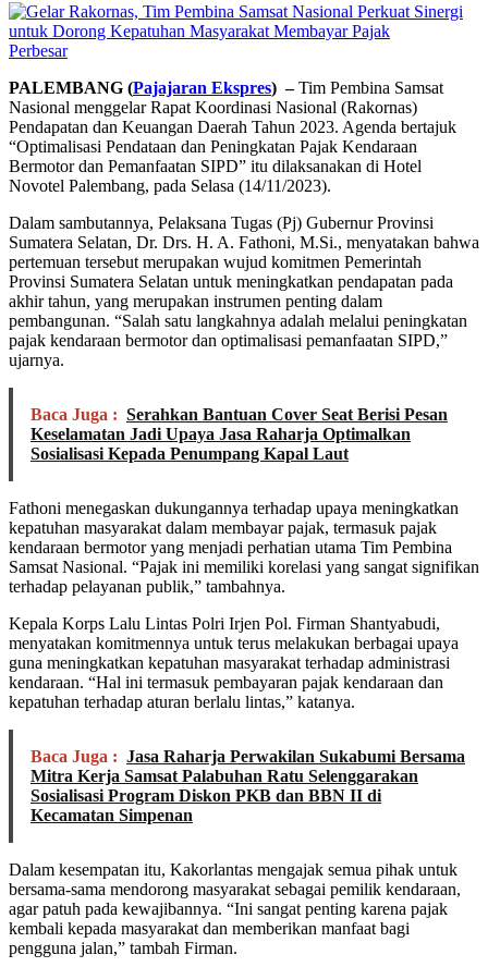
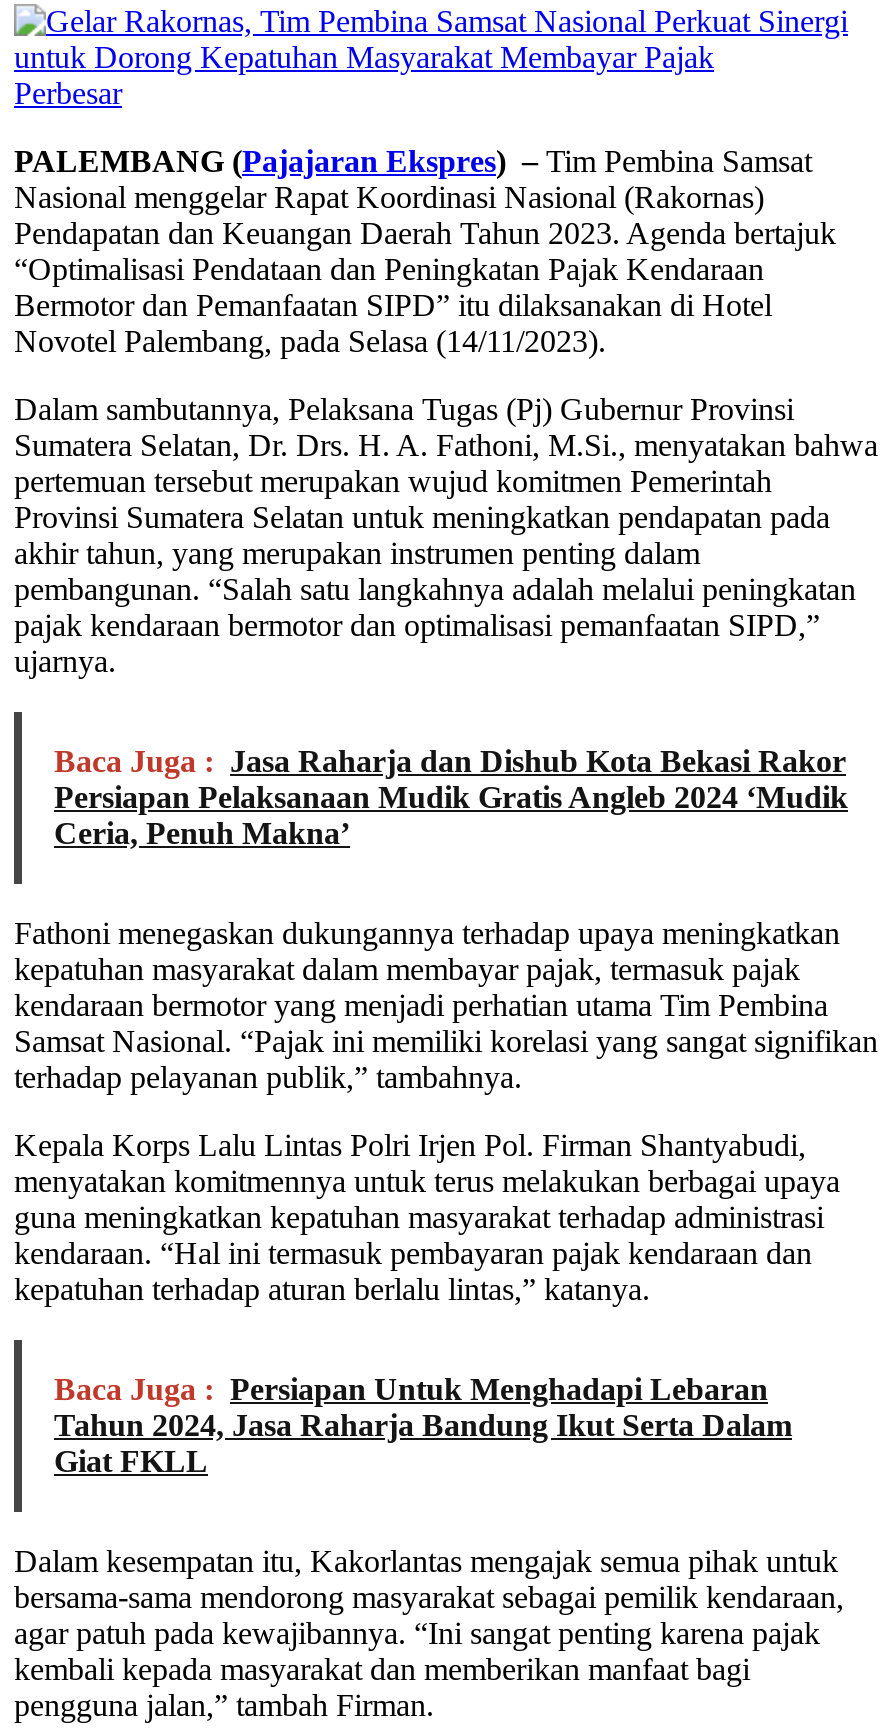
[30,405,448,463] Baca Juga : Serahkan Bantuan Cover Seat Berisi Pesan | Keselamatan Jadi Upaya Jasa Raharja Optimalkan | Sosialisasi Kepada Penumpang Kapal Laut -> [54,744,848,850] Baca Juga : Jasa Raharja dan Dishub Kota Bekasi Rakor | Persiapan Pelaksanaan Mudik Gratis Angleb 2024 ‘Mudik | Ceria, Penuh Makna’
[30,747,465,824] Baca Juga : Jasa Raharja Perwakilan Sukabumi Bersama | Mitra Kerja Samsat Palabuhan Ratu Selenggarakan | Sosialisasi Program Diskon PKB dan BBN II di | Kecamatan Simpenan -> [54,1372,792,1478] Baca Juga : Persiapan Untuk Menghadapi Lebaran | Tahun 2024, Jasa Raharja Bandung Ikut Serta Dalam | Giat FKLL

